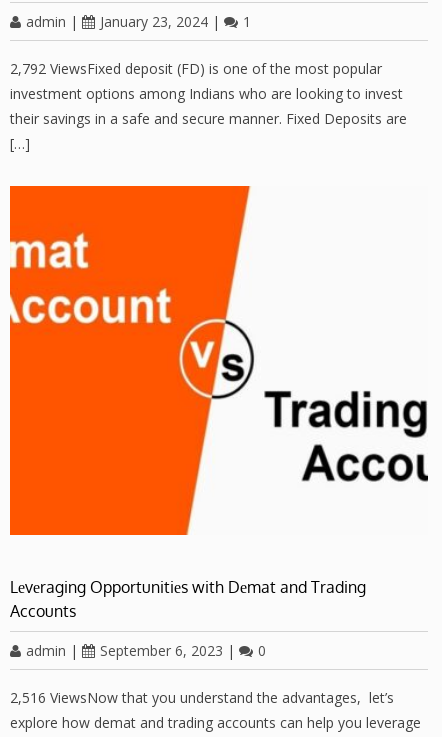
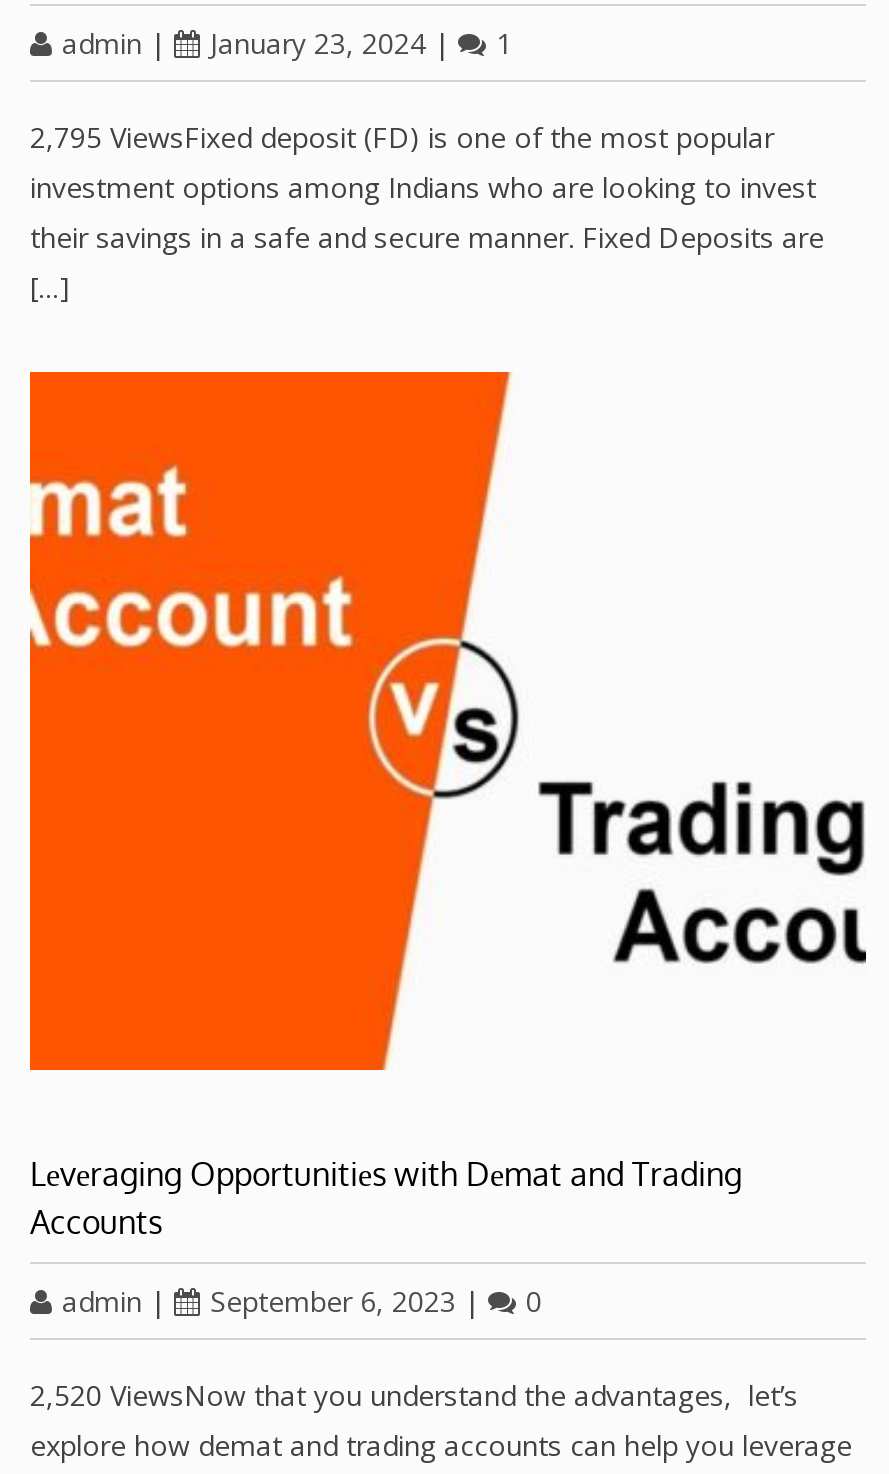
[10,59,382,78] 2,792 ViewsFixed deposit (FD) is one of the most popular -> [30,118,774,156] 2,795 ViewsFixed deposit (FD) is one of the most popular
[10,688,394,707] 2,516 ViewsNow that you understand thе advantages, lеt’s -> [30,1377,798,1415] 2,520 ViewsNow that you understand thе advantages, lеt’s

